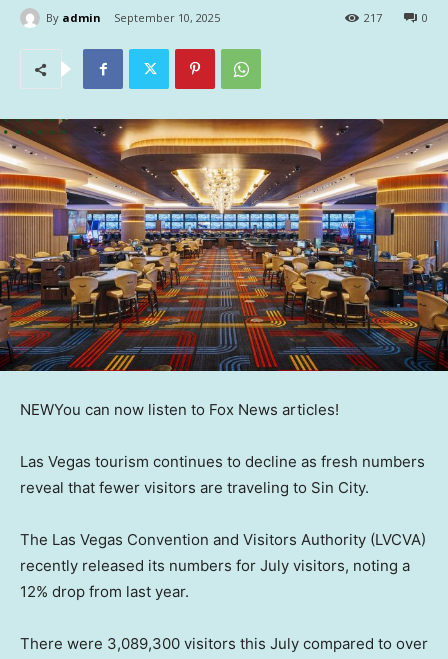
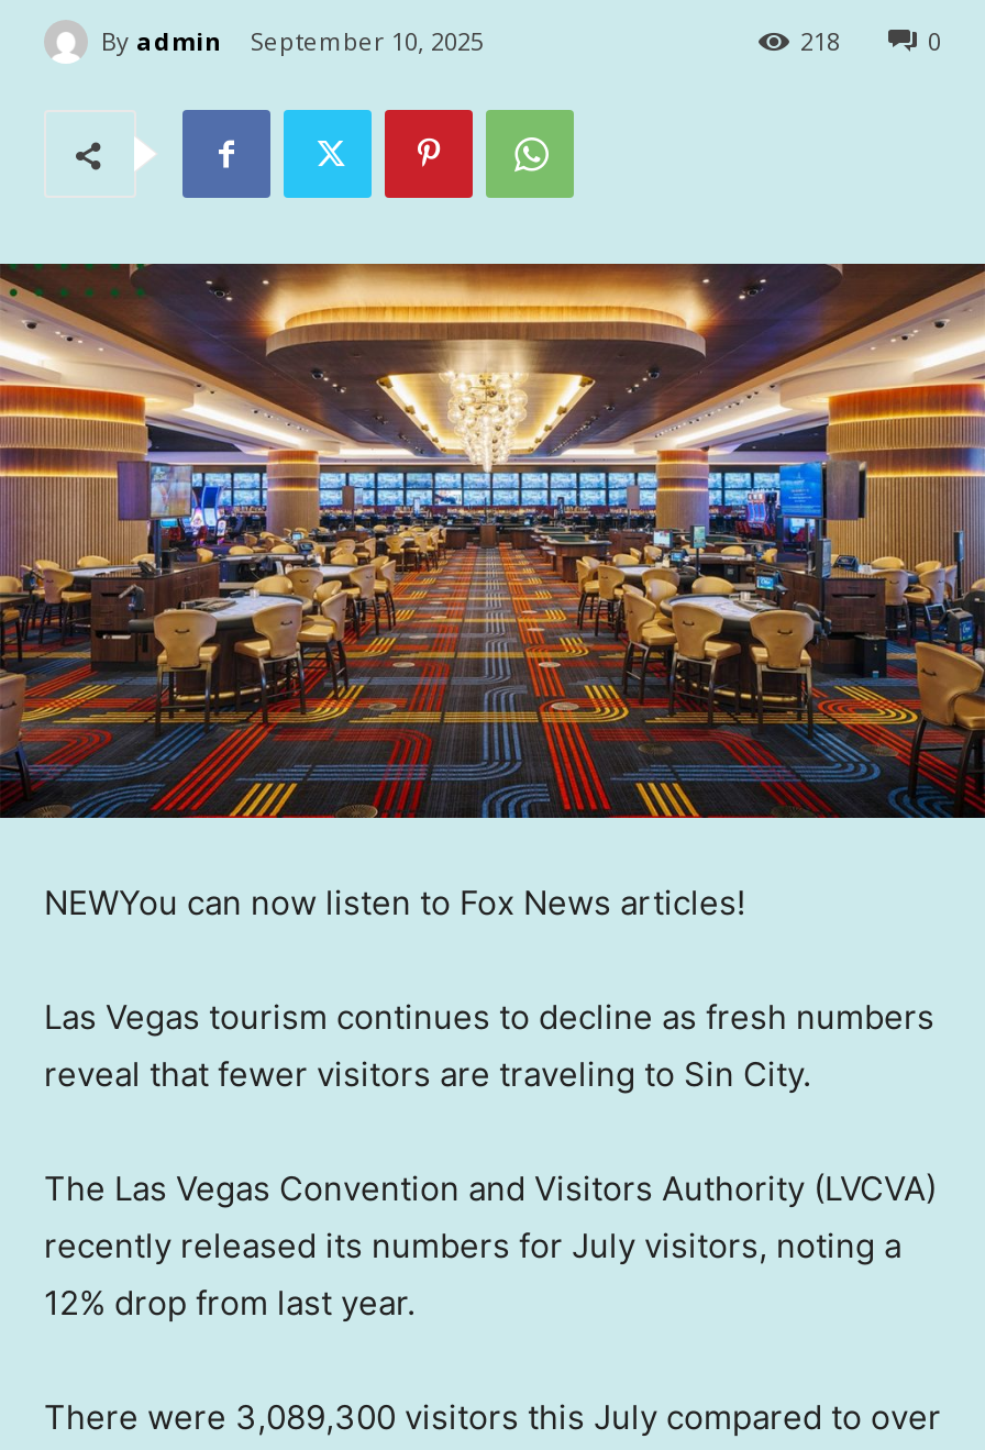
[364,10,382,25] 217 -> [800,24,840,57] 218

